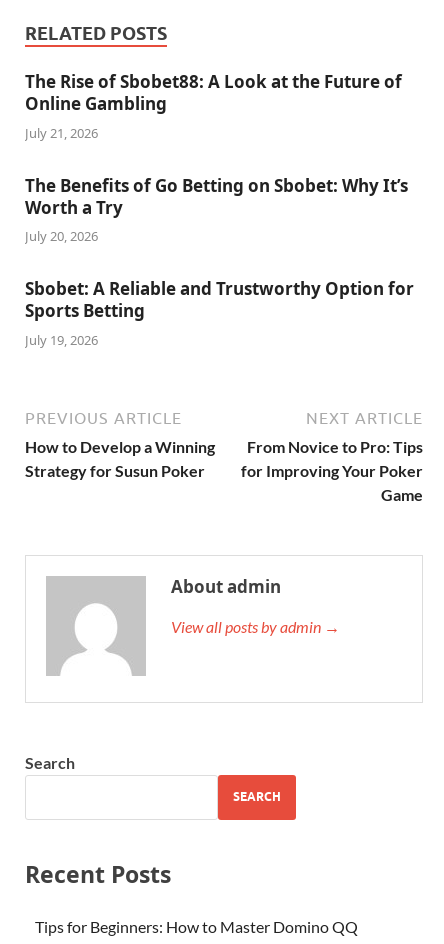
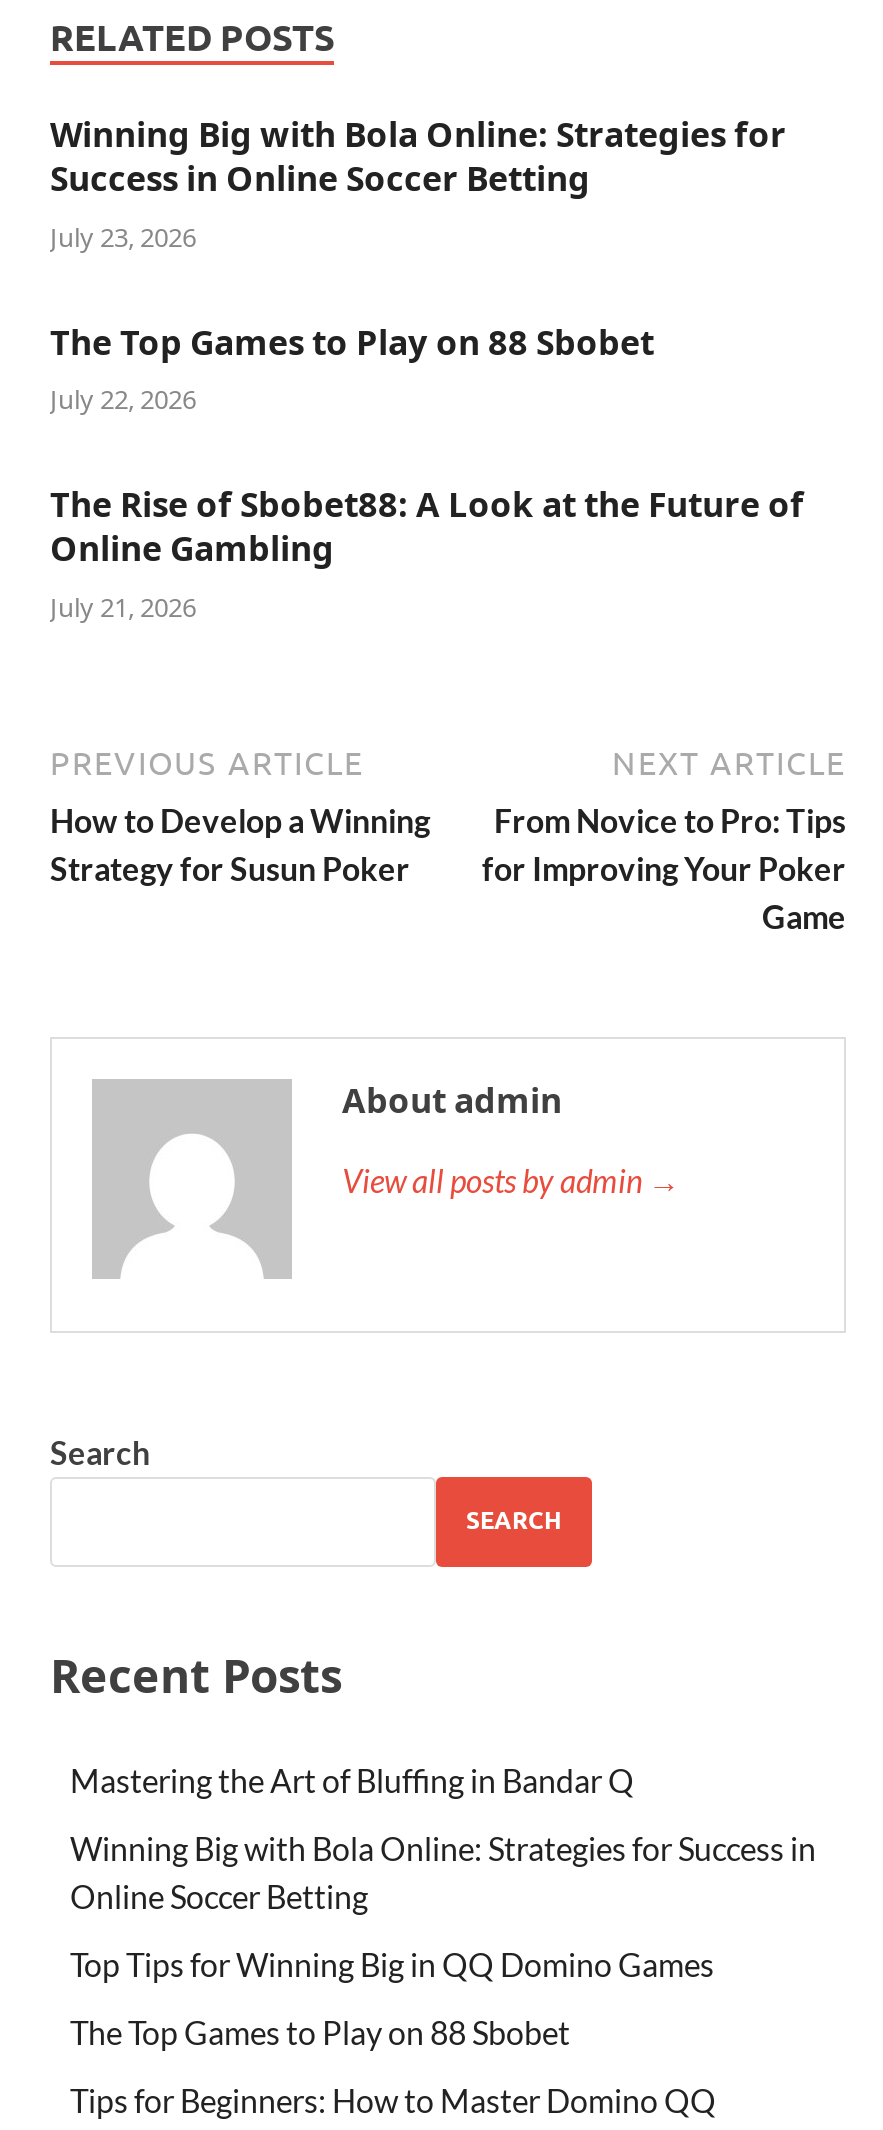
none -> [50,112,786,418] Winning Big with Bola Online: Strategies for | Success in Online Soccer Betting | July 23, 2026 | The Top Games to Play on 88 Sbobet | July 22, 2026
moved [25,70,402,142] -> [50,482,804,625]: The Rise of Sbobet88: A Look at the Future of | Online Gambling | July 21, 2026
[25,174,414,349] The Benefits of Go Betting on Sbobet: Why It’s | Worth a Try | July 20, 2026 | Sbobet: A Reliable and Trustworthy Option for | Sports Betting | July 19, 2026 -> none
moved [25,409,423,890] -> [50,745,846,1707]: PREVIOUS ARTICLE | How to Develop a Winning | Strategy for Susun Poker | ... | SEARCH | Recent Posts
none -> [70,1760,816,2050] Mastering the Art of Bluffing in Bandar Q | Winning Big with Bola Online: Strategies for Success in | Online Soccer Betting | Top Tips for Winning Big in QQ Domino Games | The Top Games to Play on 88 Sbobet

